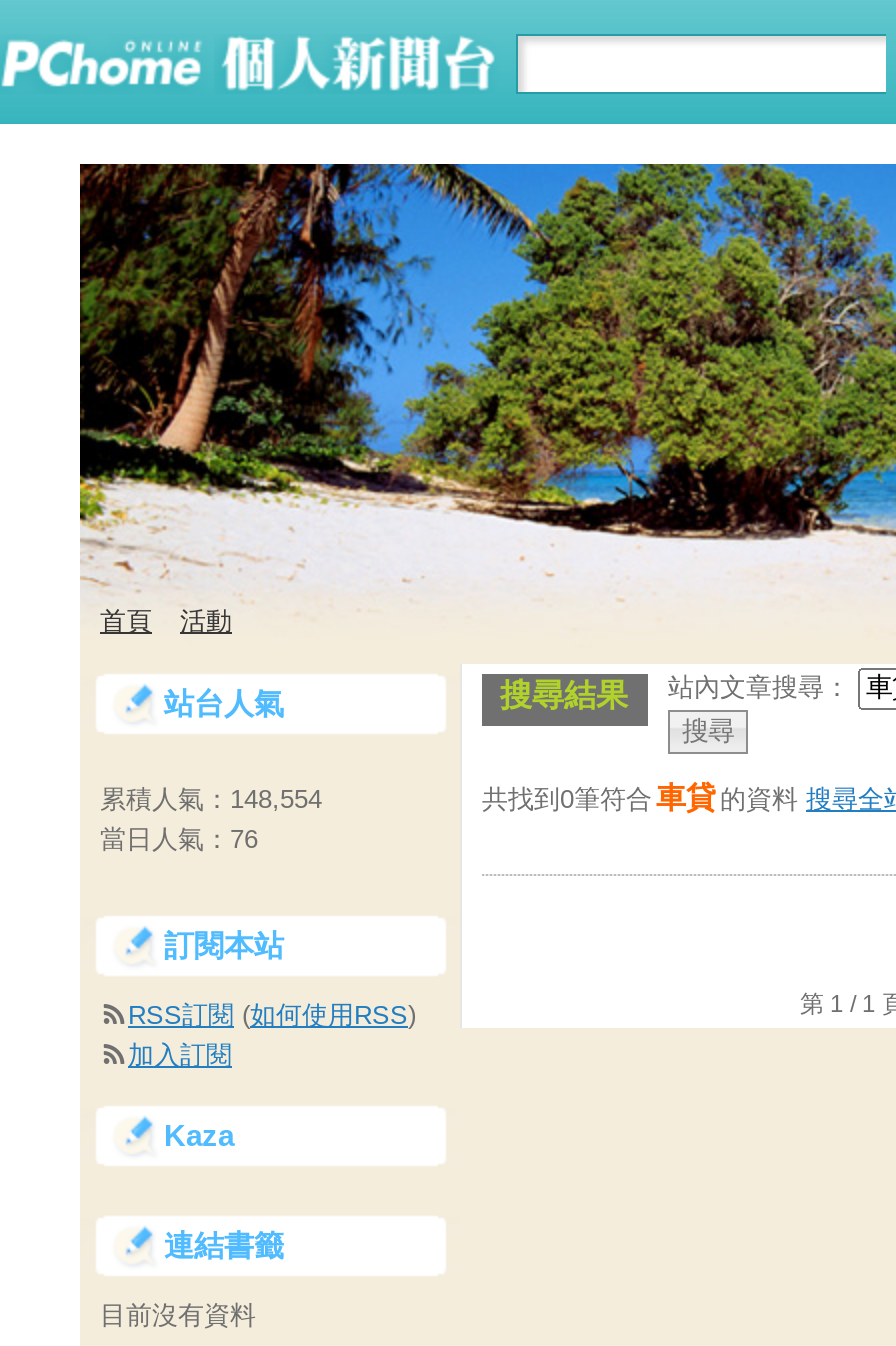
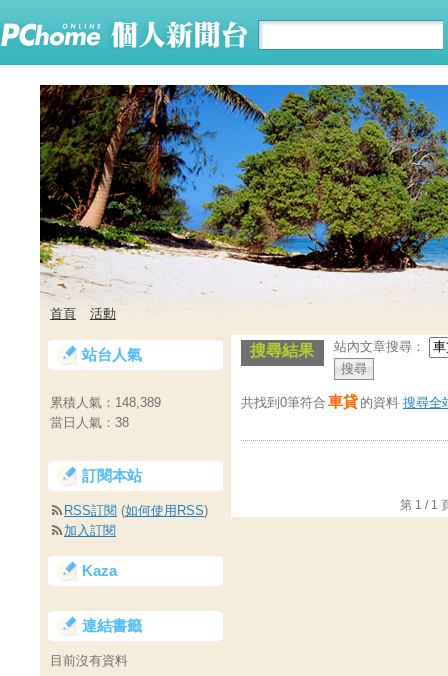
[100,784,322,814] 累積人氣：148,554 -> [50,395,161,410] 累積人氣：148,389
[100,824,258,854] 當日人氣：76 -> [50,415,129,430] 當日人氣：38

